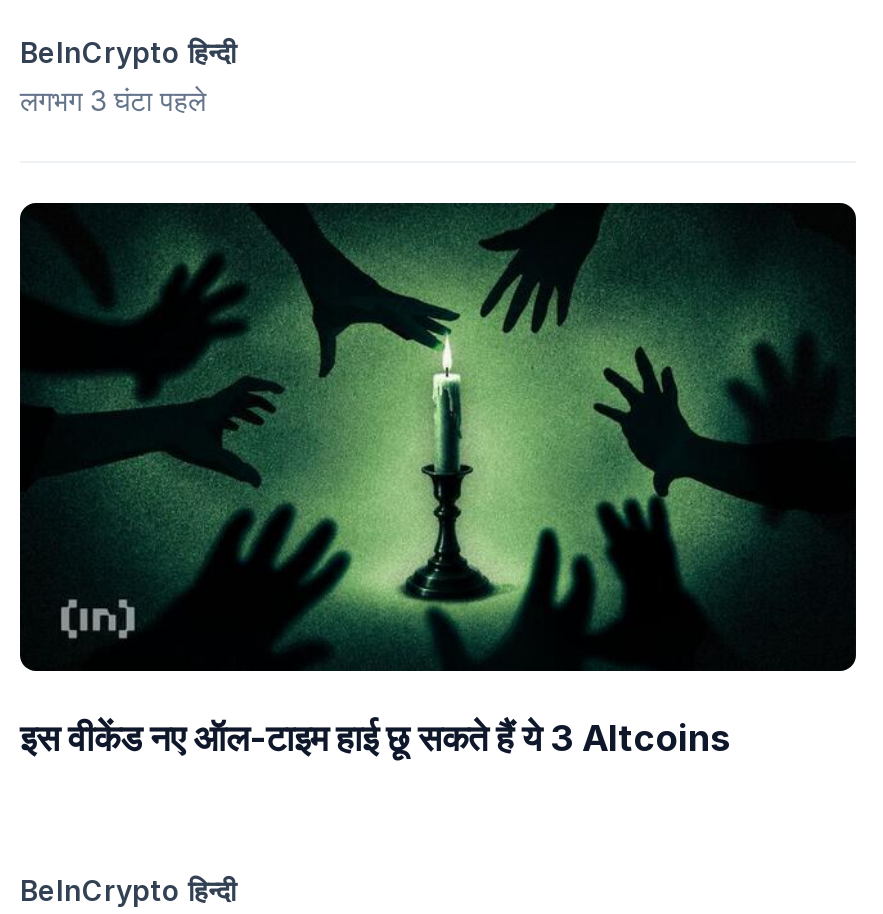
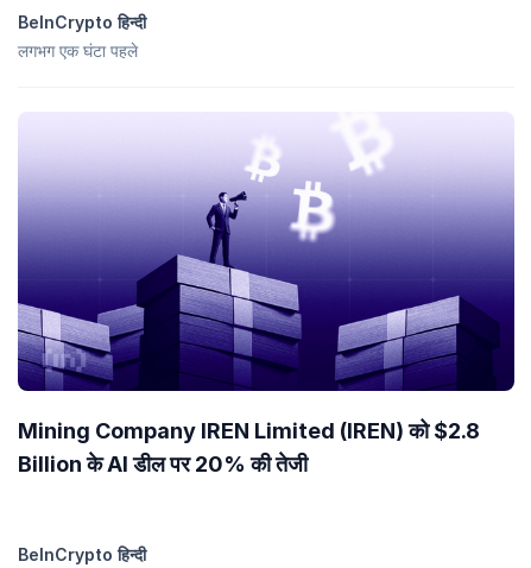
[20,82,206,116] लगभग 3 घंटा पहले -> [18,40,138,60] लगभग एक घंटा पहले
[18,200,858,759] [image] | इस वीकेंड नए ऑल-टाइम हाई छू सकते हैं ये 3 Altcoins -> [17,137,516,476] [image] | Mining Company IREN Limited (IREN) को $2.8 | Billion के AI डील पर 20% की तेजी

